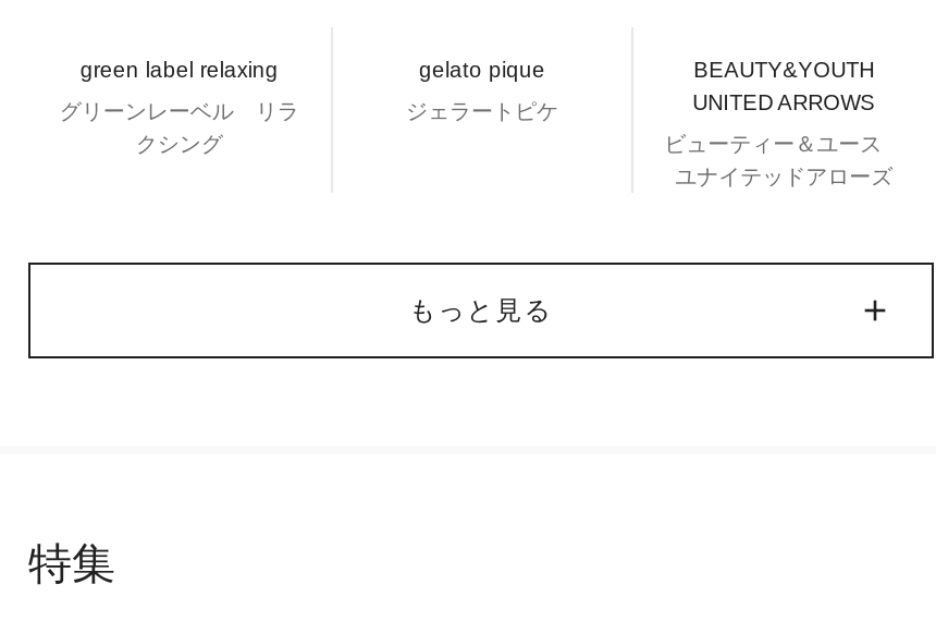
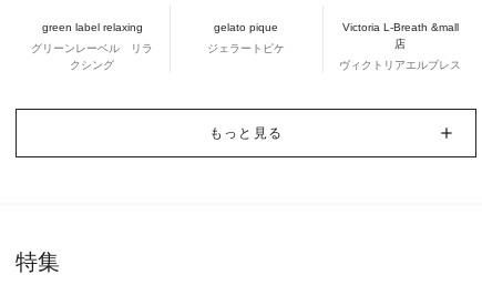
[692,58,875,114] BEAUTY&YOUTH | UNITED ARROWS -> [342,21,458,50] Victoria L-Breath &mall | 店
[664,132,904,188] ビューティー＆ユース | ユナイテッドアローズ -> [339,59,461,71] ヴィクトリアエルブレス

